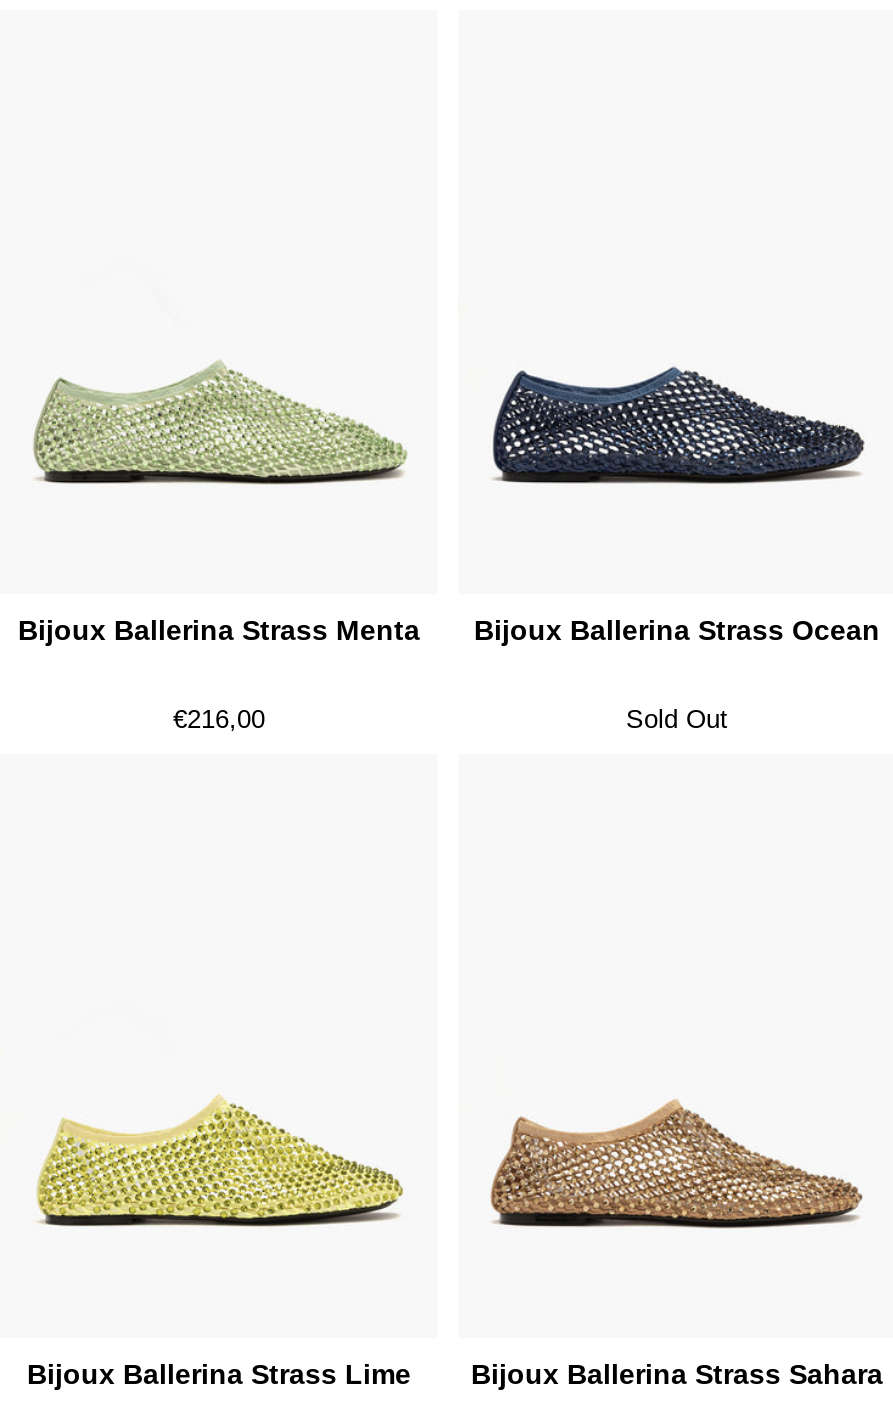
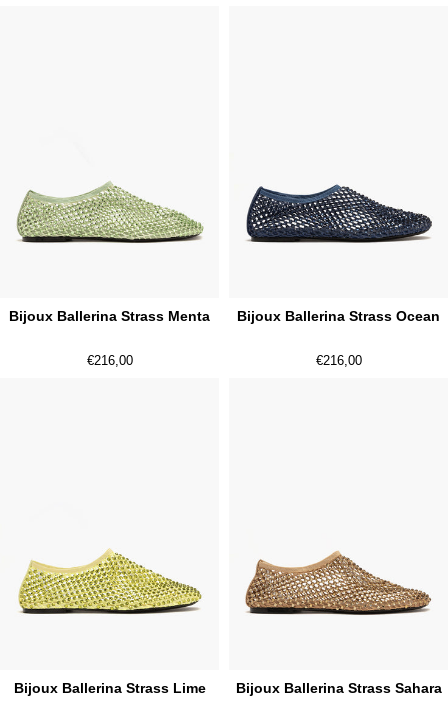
[626,705,728,735] Sold Out -> [315,353,361,368] €216,00

